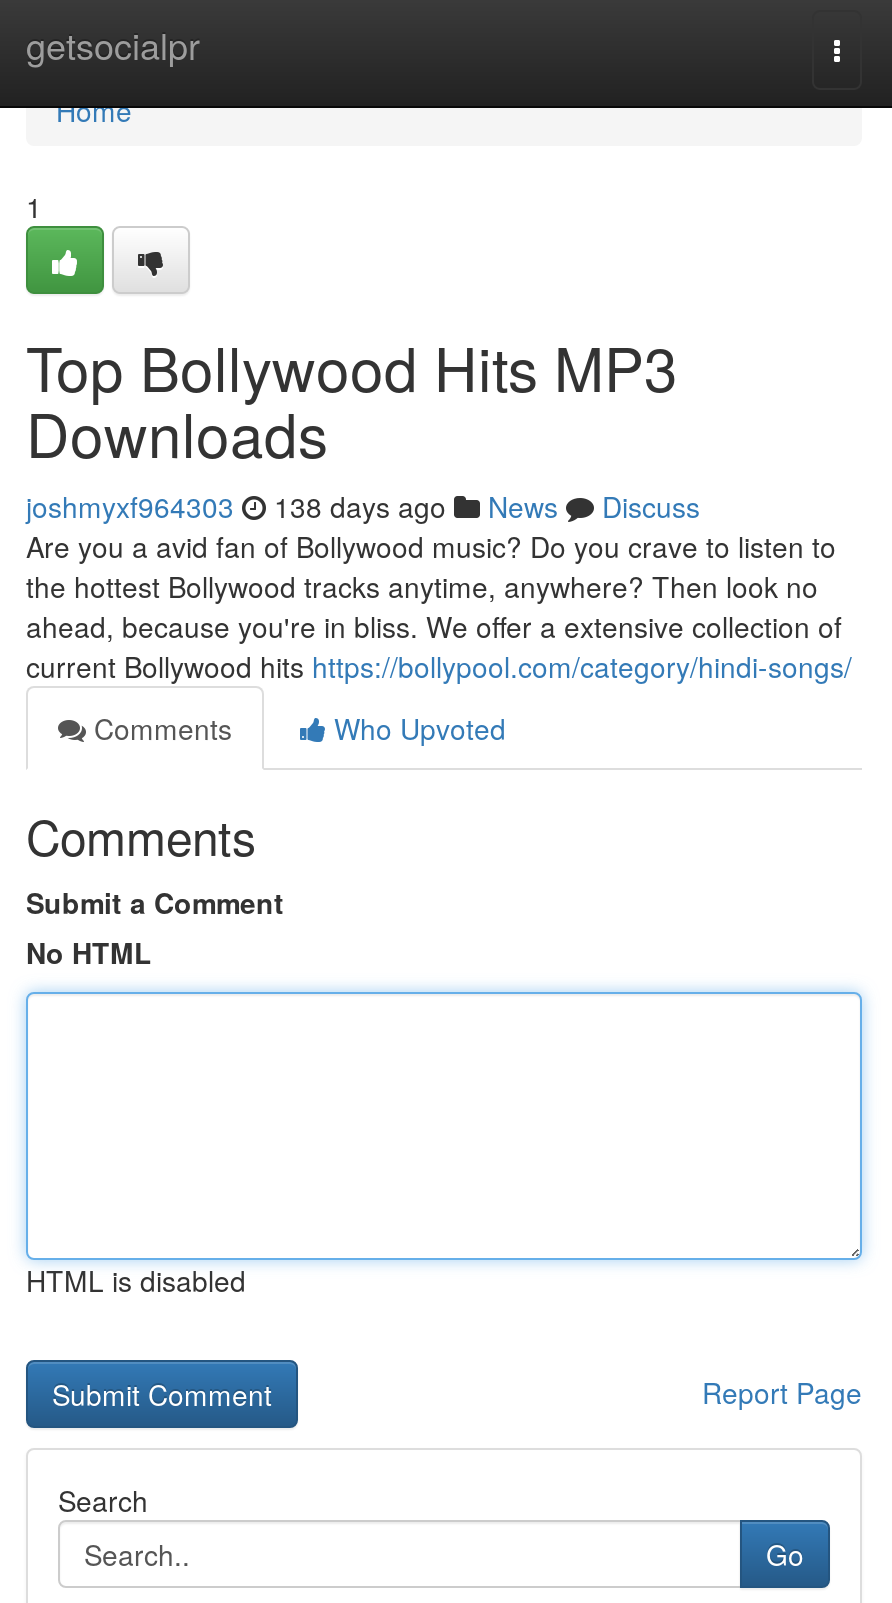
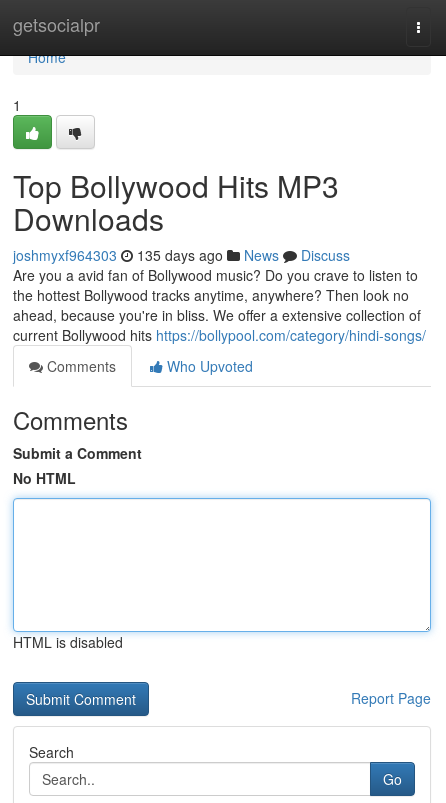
[26,486,700,526] joshmyxf964303 138 days ago News Discuss -> [13,245,350,265] joshmyxf964303 135 days ago News Discuss

